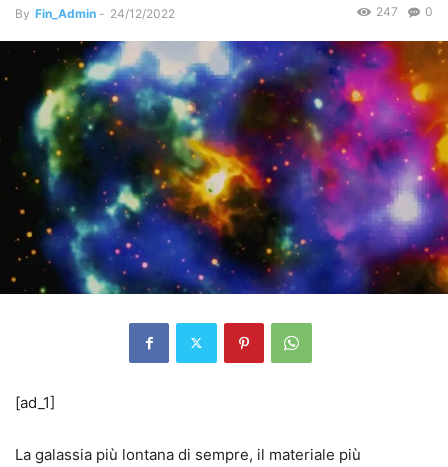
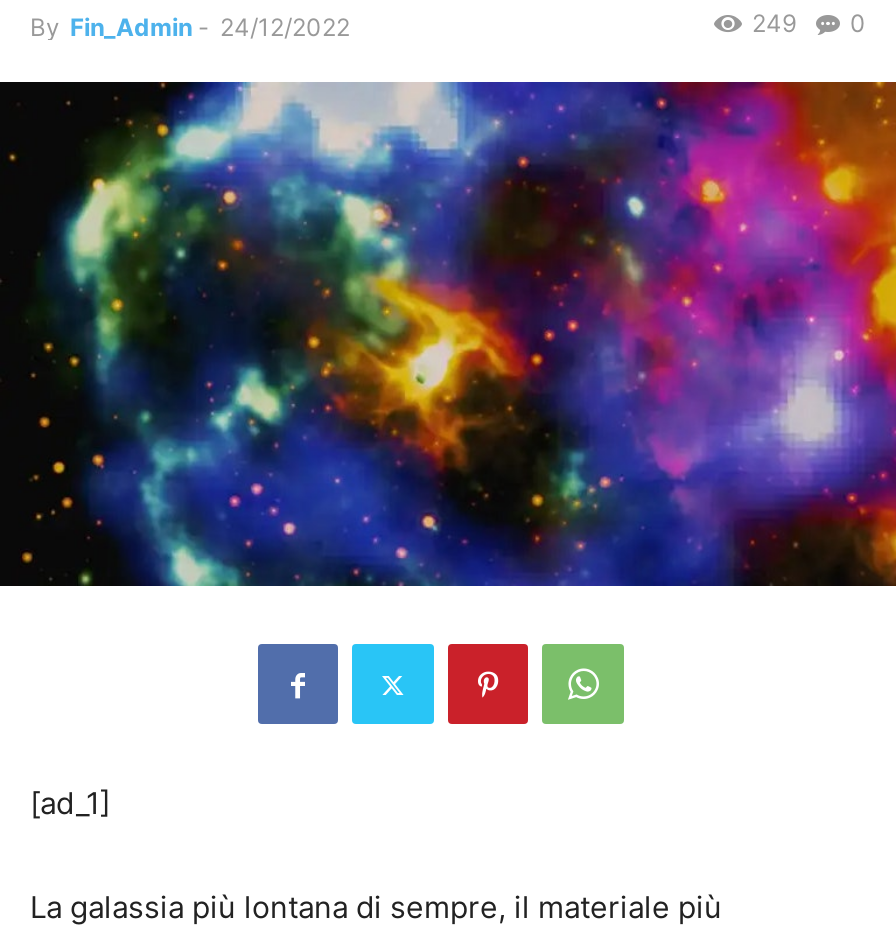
[376,4,433,19] 247 0 -> [752,8,866,38] 249 0

